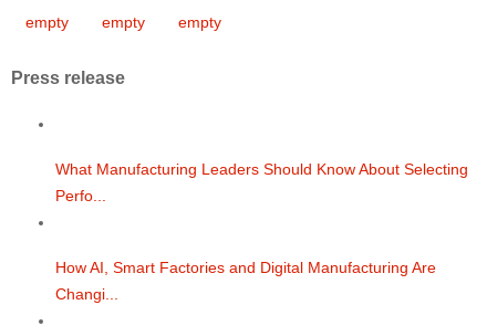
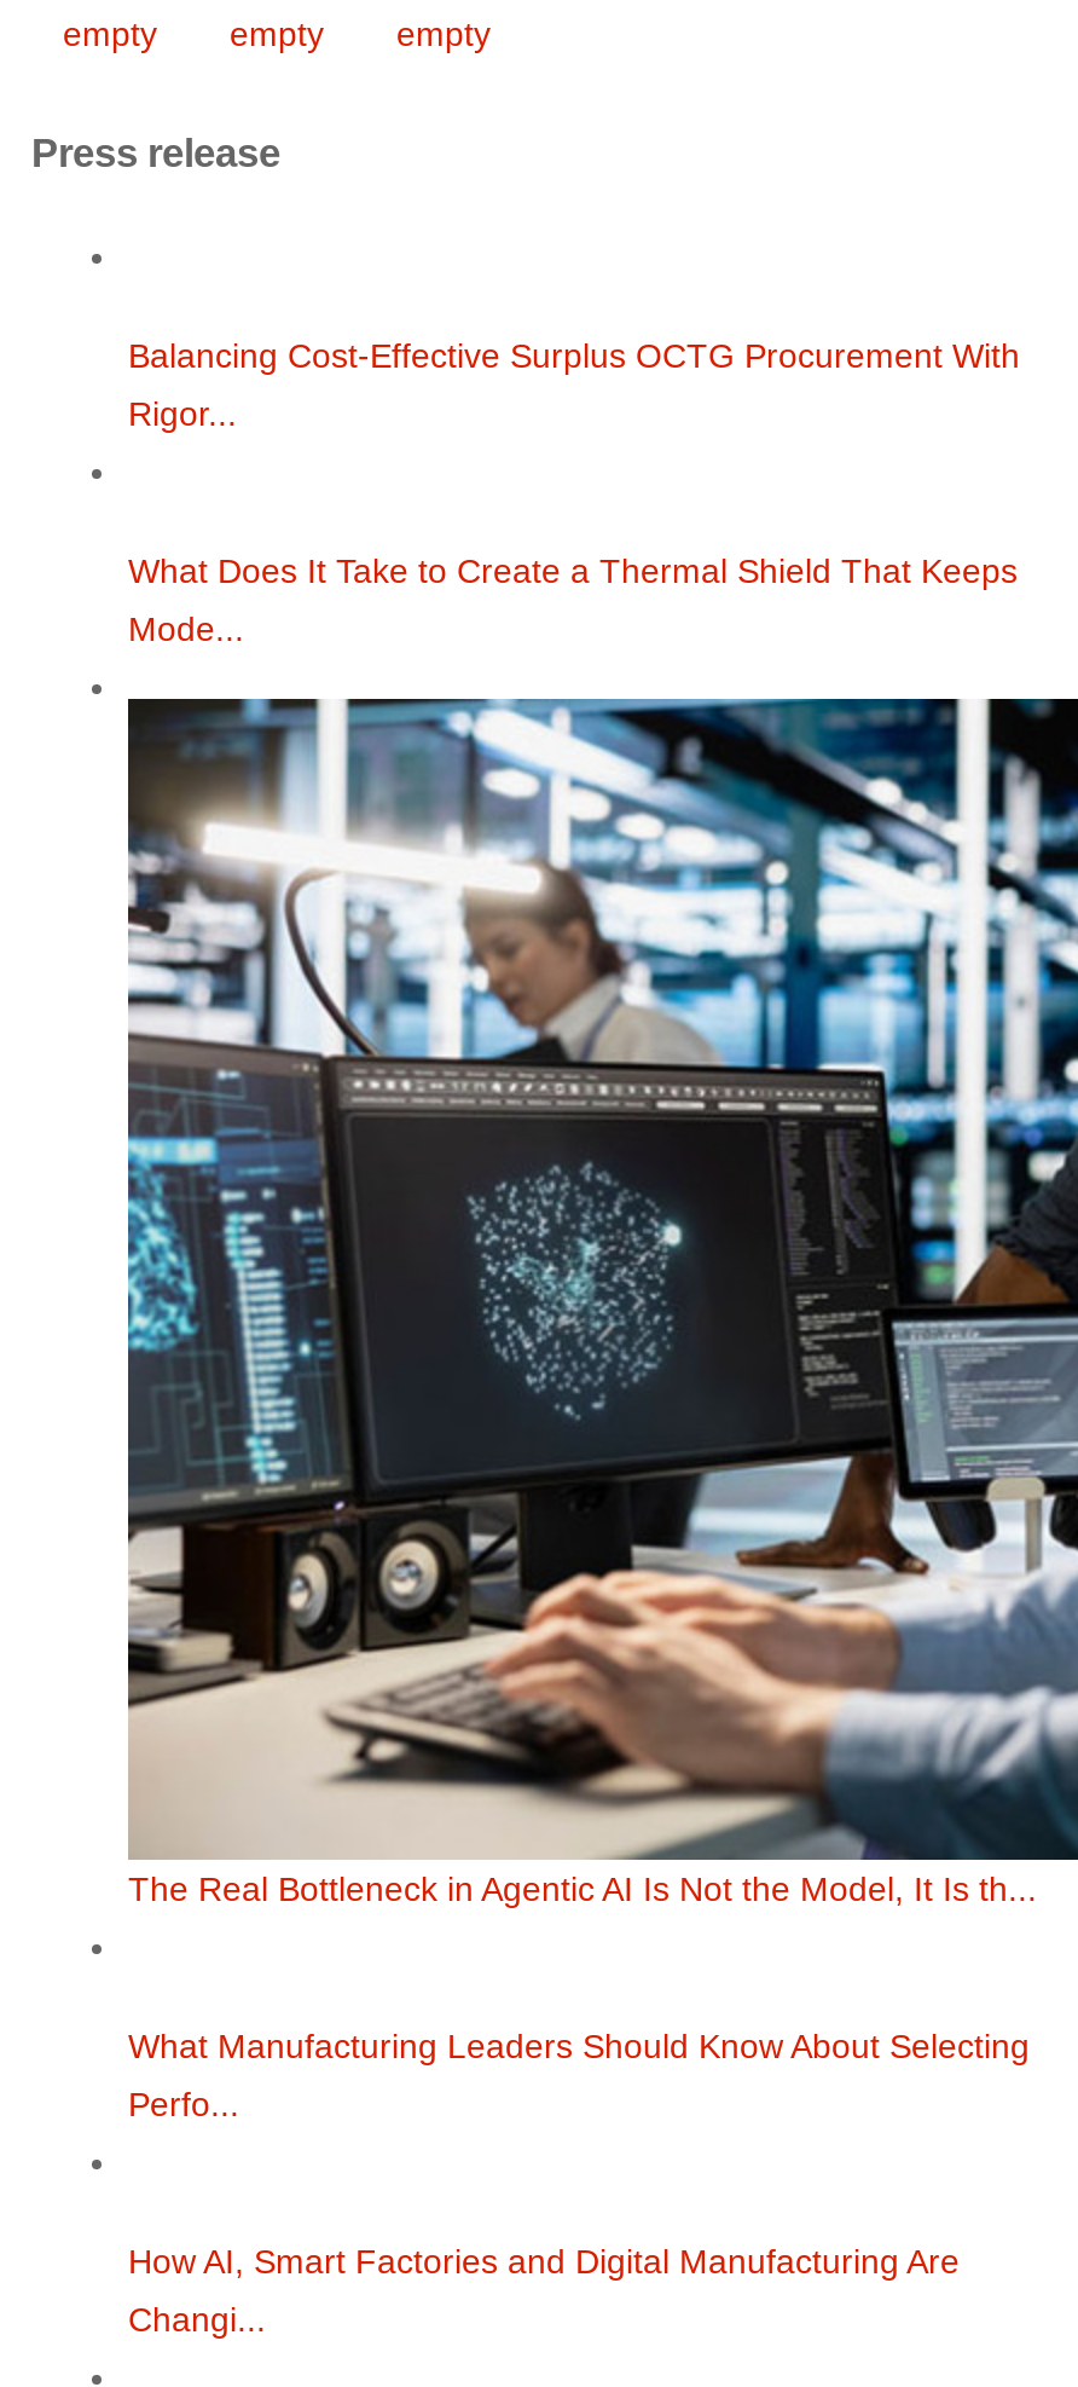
none -> [126,695,1071,1907] [image] | The Real Bottleneck in Agentic AI Is Not the Model, It Is th...
none -> [128,335,1020,432] Balancing Cost-Effective Surplus OCTG Procurement With | Rigor...
none -> [128,550,1018,647] What Does It Take to Create a Thermal Shield That Keeps | Mode...

